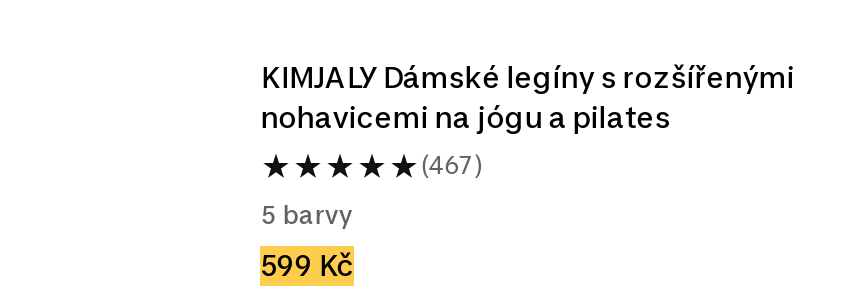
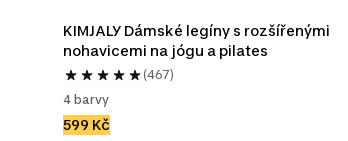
[261,200,353,230] 5 barvy -> [63,92,109,107] 4 barvy

